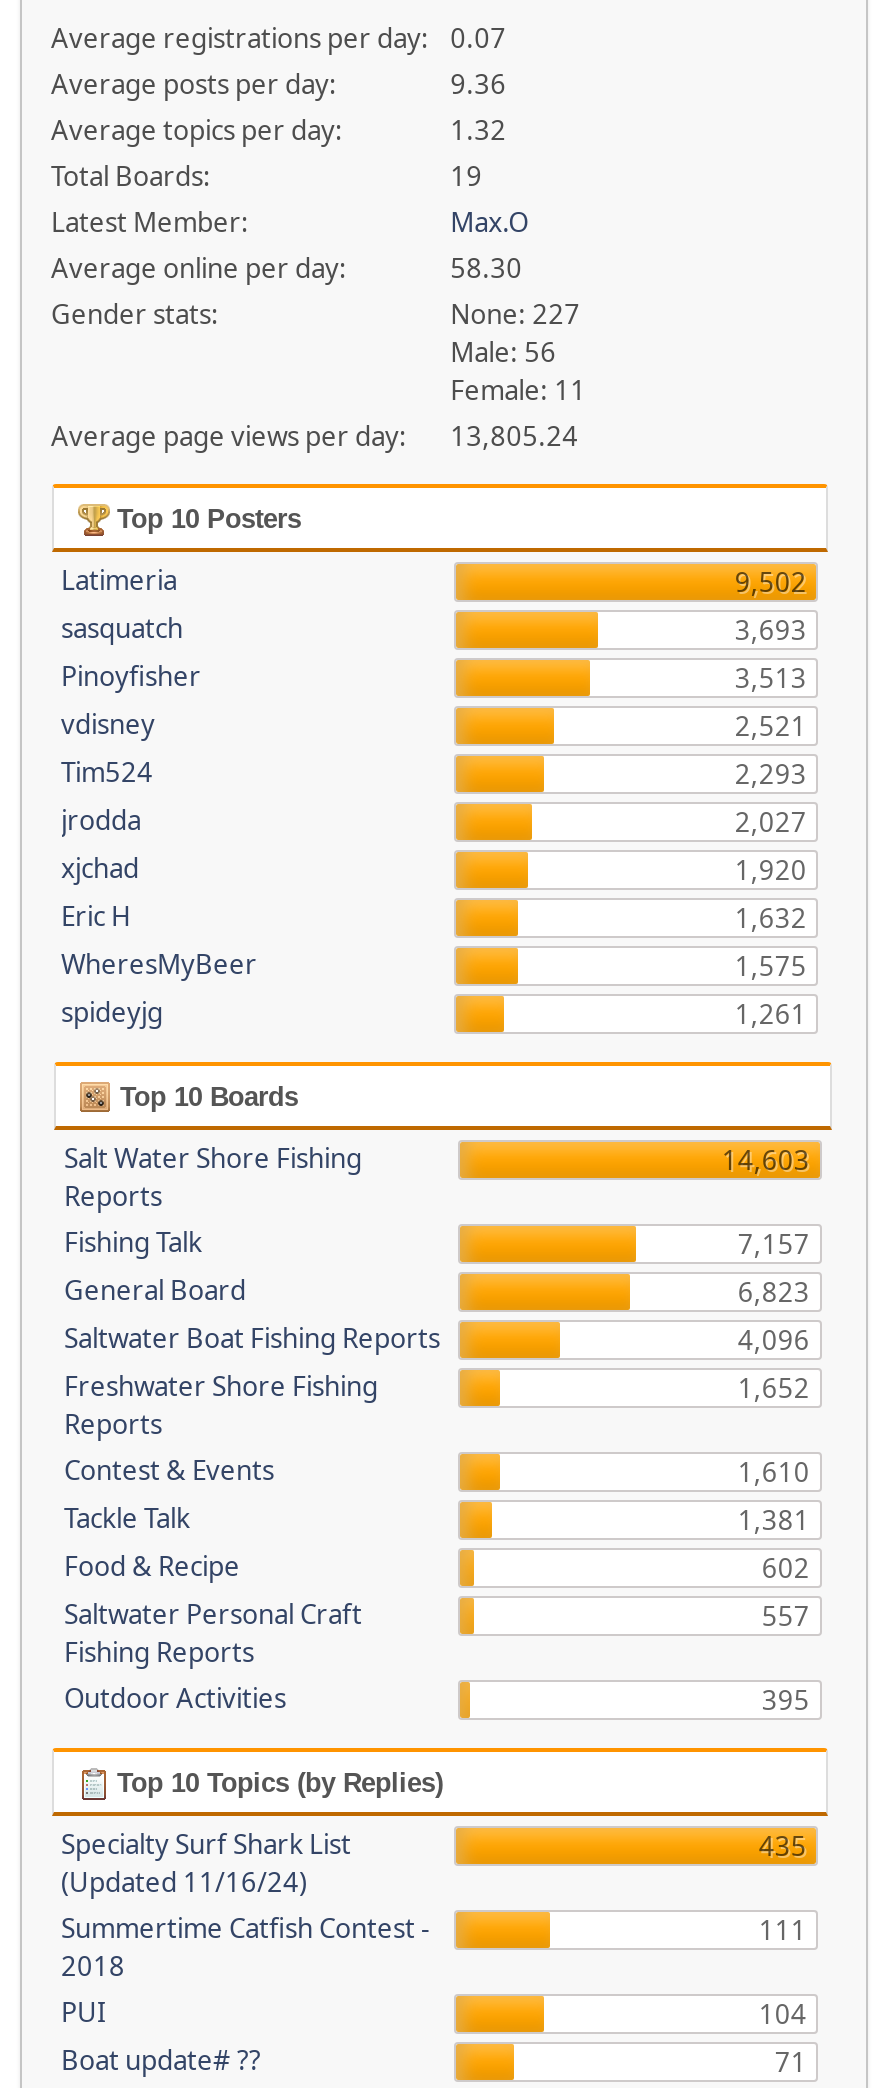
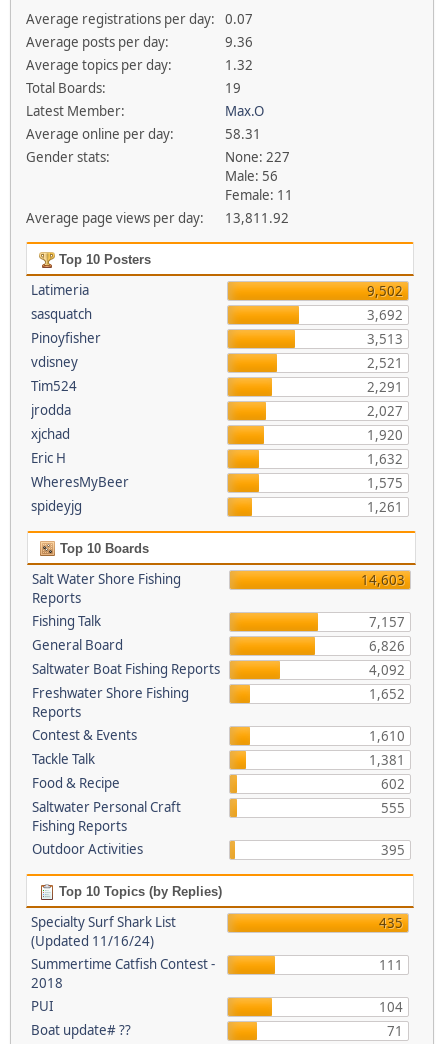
[450,250,522,286] 58.30 -> [225,125,261,143] 58.31
[51,418,578,454] Average page views per day: 13,805.24 -> [25,209,289,227] Average page views per day: 13,811.92
[735,612,807,648] 3,693 -> [367,306,403,324] 3,692
[735,756,807,792] 2,293 -> [367,378,403,396] 2,291
[738,1274,810,1310] 6,823 -> [369,637,405,655] 6,826
[738,1322,810,1358] 4,096 -> [369,661,405,679] 4,092
[762,1598,810,1634] 557 -> [381,799,405,817] 555

